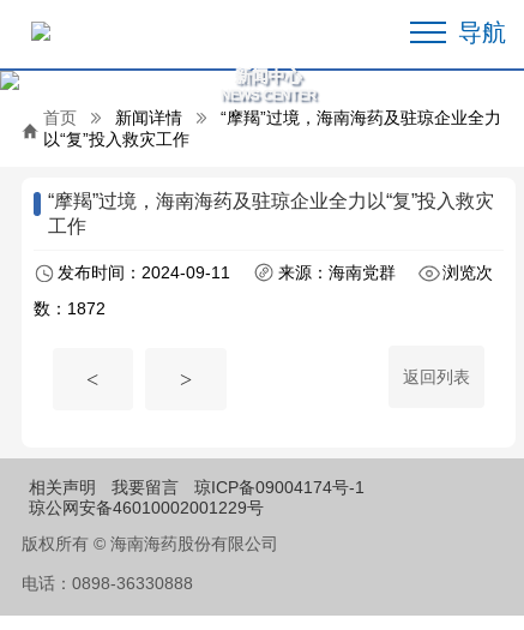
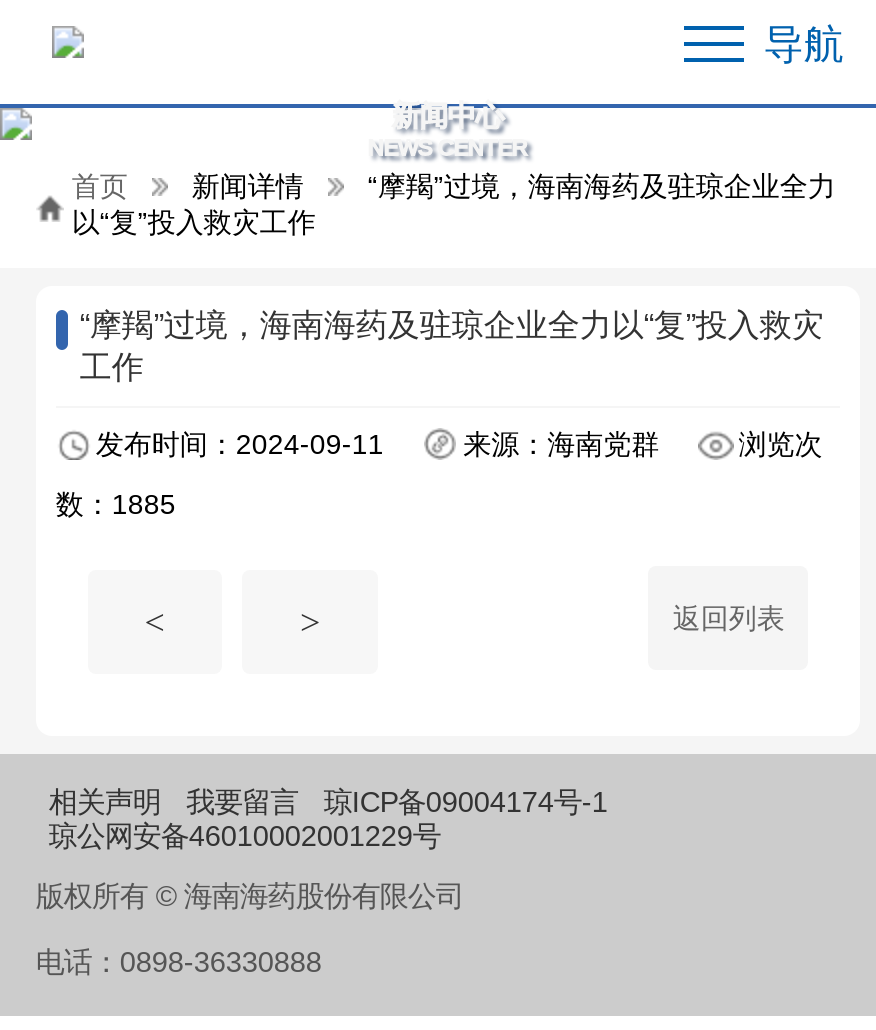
[33,299,105,318] 数：1872 -> [56,489,176,521] 数：1885

